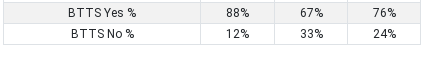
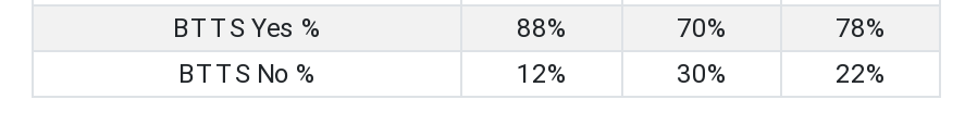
[299,6,322,20] 67% -> [677,13,727,44] 70%
[372,6,395,20] 76% -> [836,13,886,44] 78%
[299,27,322,41] 33% -> [677,59,727,89] 30%
[372,27,395,41] 24% -> [836,59,886,89] 22%

